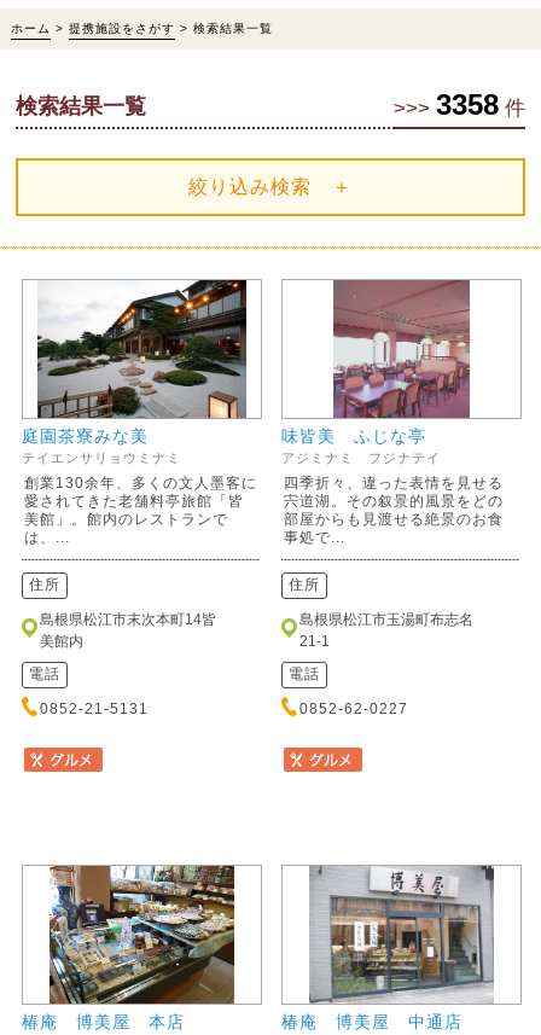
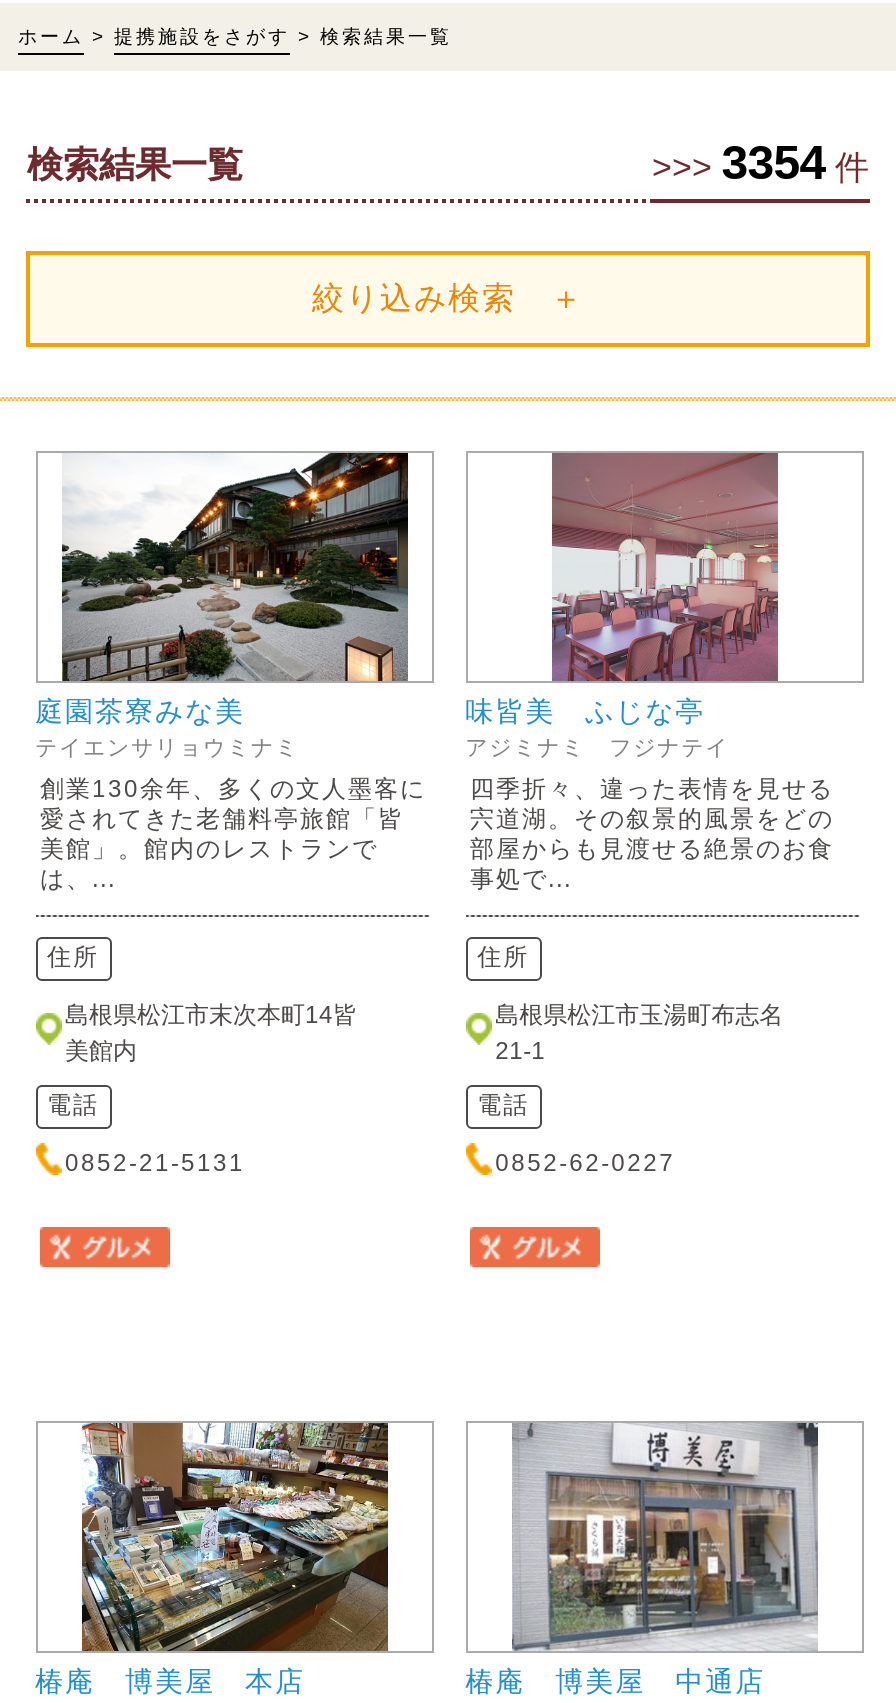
[394,88,525,121] >>> 3358 件 -> [652,135,869,189] >>> 3354 件

